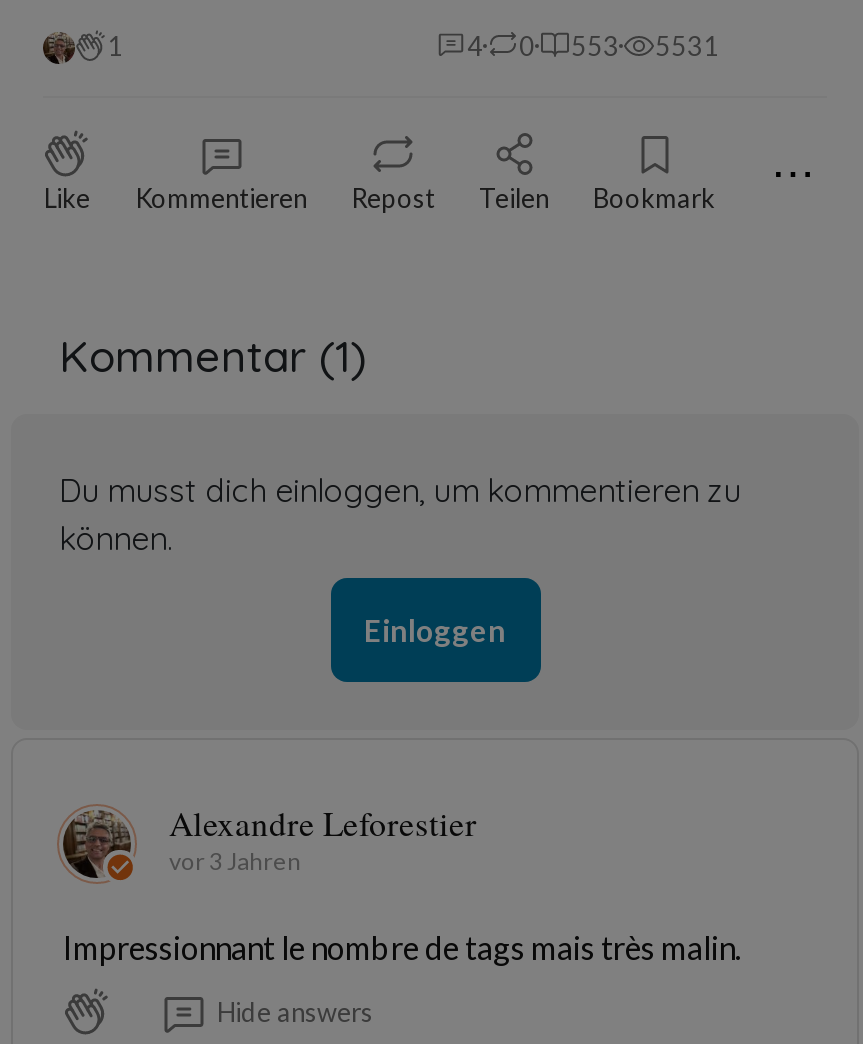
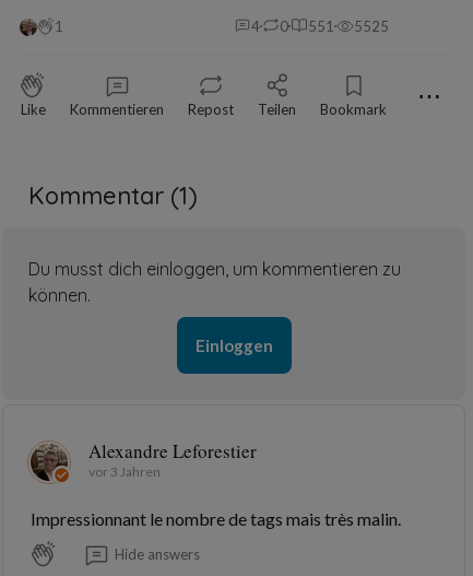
[571,30,619,62] 553 -> [308,18,334,35] 551
[655,30,719,62] 5531 -> [354,18,389,35] 5525

